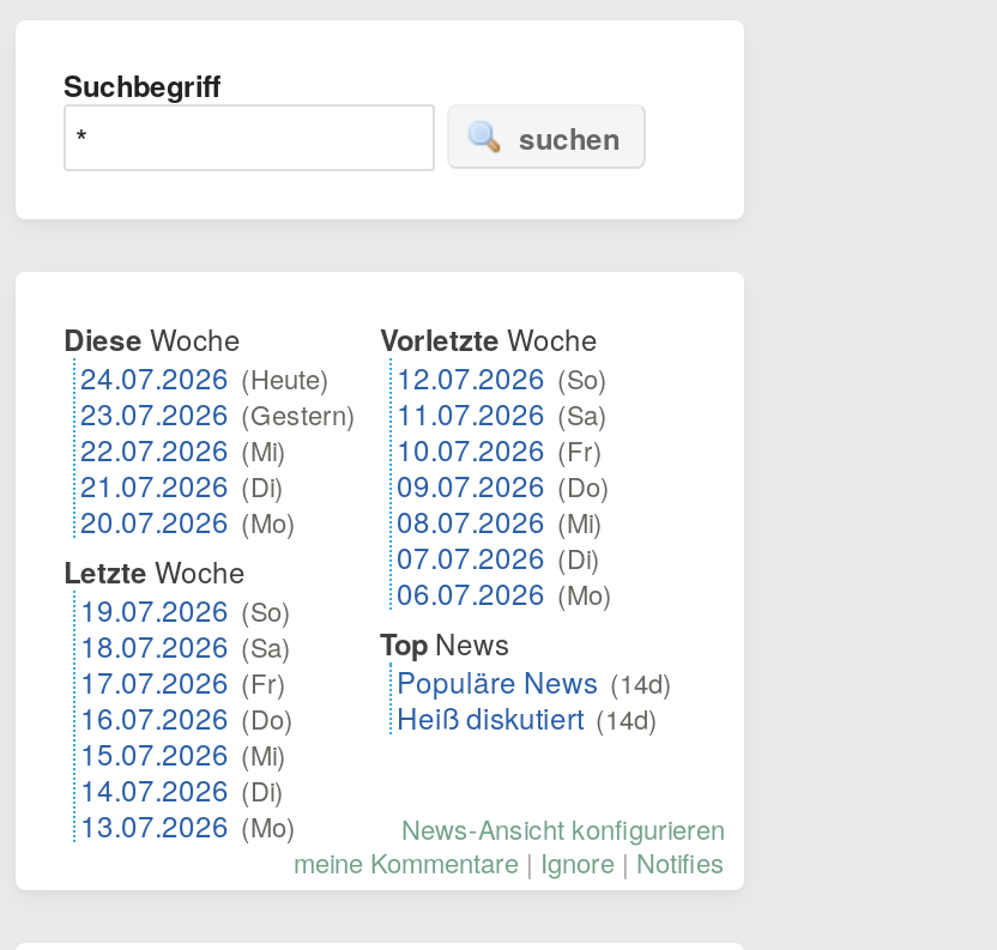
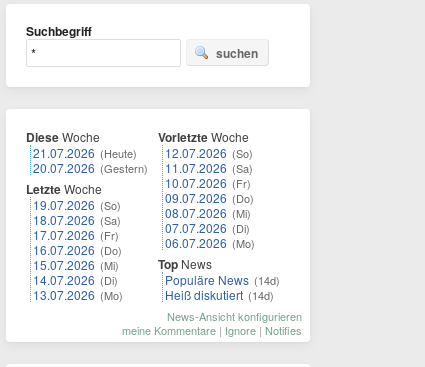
[80,356,356,540] 24.07.2026 (Heute) | 23.07.2026 (Gestern) | 22.07.2026 (Mi) | 21.07.2026 (Di) | 20.07.2026 (Mo) -> [33,144,148,176] 21.07.2026 (Heute) | 20.07.2026 (Gestern)
moved [64,550,296,845] -> [26,180,123,303]: Letzte Woche | 19.07.2026 (So) | 18.07.2026 (Sa) | 17.07.2026 (Fr) | 16.07.2026 (Do) | 15.07.2026 (Mi) | 14.07.2026 (Di) | 13.07.2026 (Mo)

